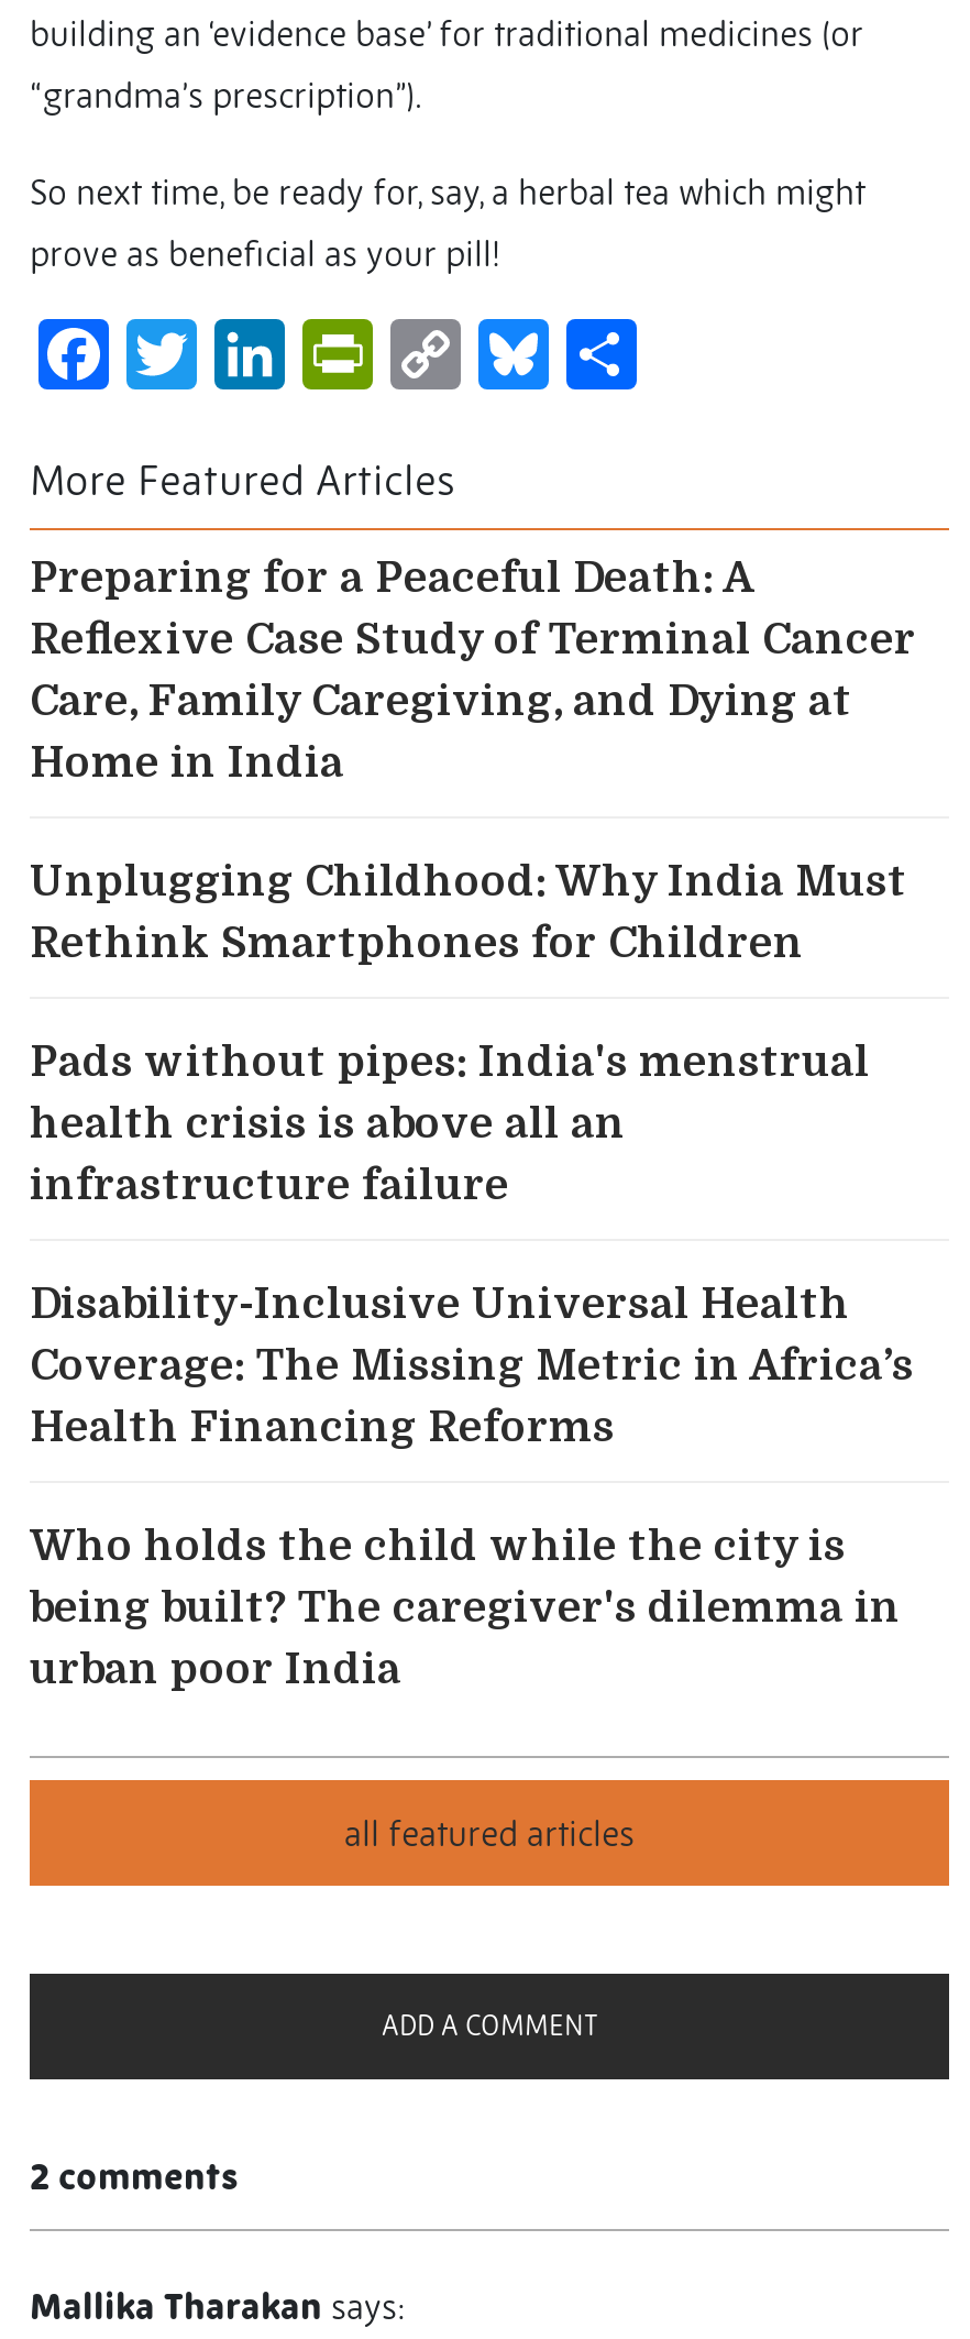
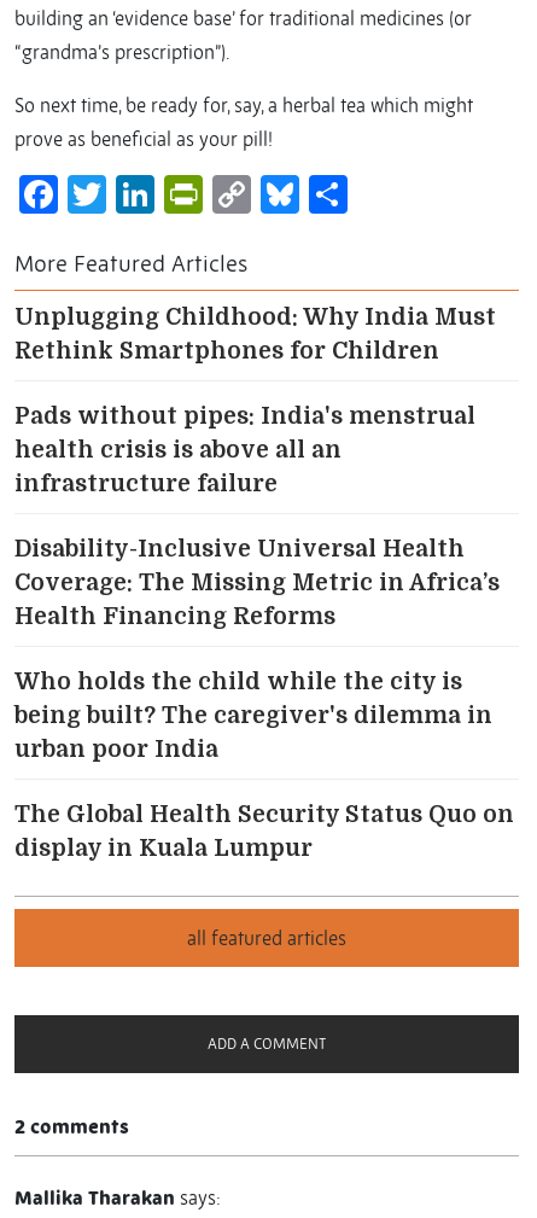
[30,555,916,788] Preparing for a Peaceful Death: A | Reflexive Case Study of Terminal Cancer | Care, Family Caregiving, and Dying at | Home in India -> none
moved [30,859,914,1695] -> [14,304,500,763]: Unplugging Childhood: Why India Must | Rethink Smartphones for Children | Pads without pipes: India's menstrual | ... | being built? The caregiver's dilemma in | urban poor India
none -> [14,802,514,862] The Global Health Security Status Quo on | display in Kuala Lumpur

